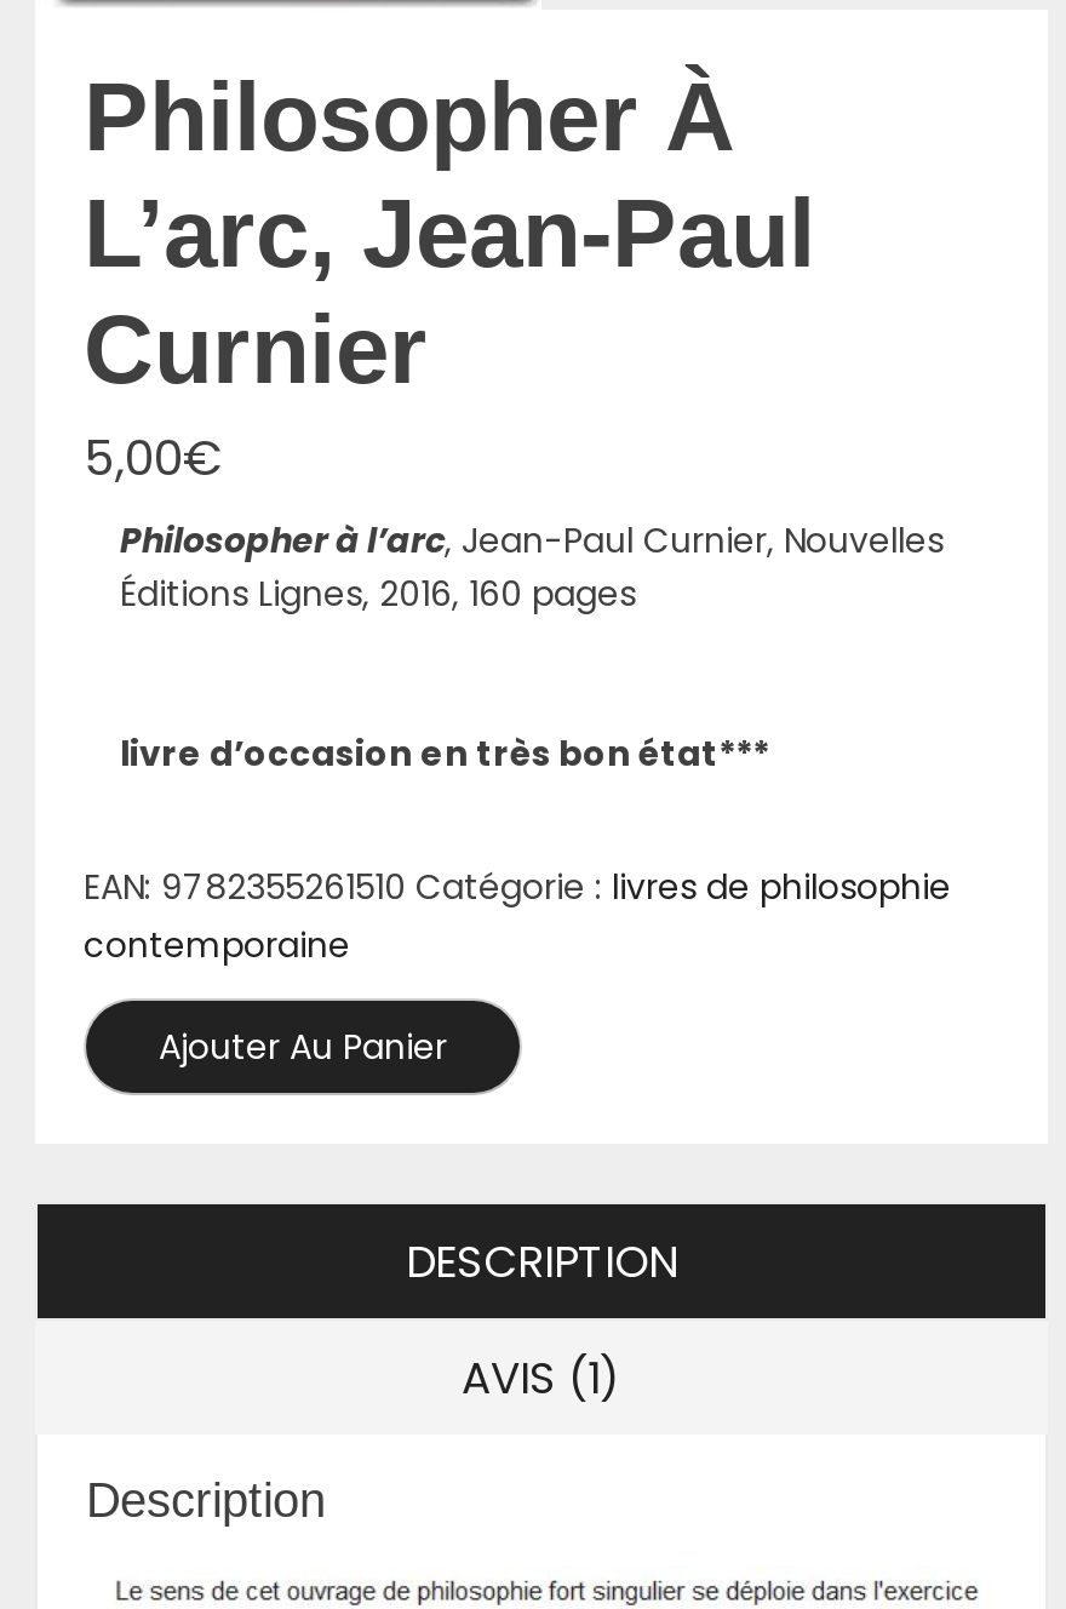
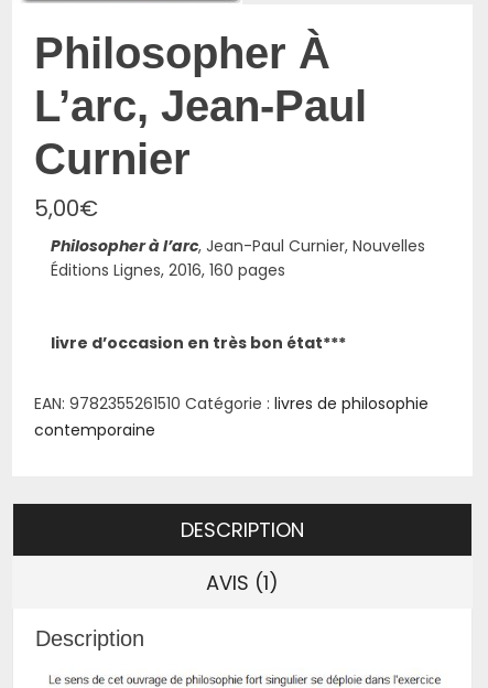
[159,1023,447,1071] Ajouter Au Panier -> none

